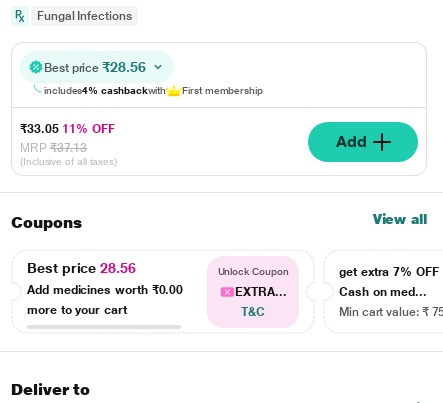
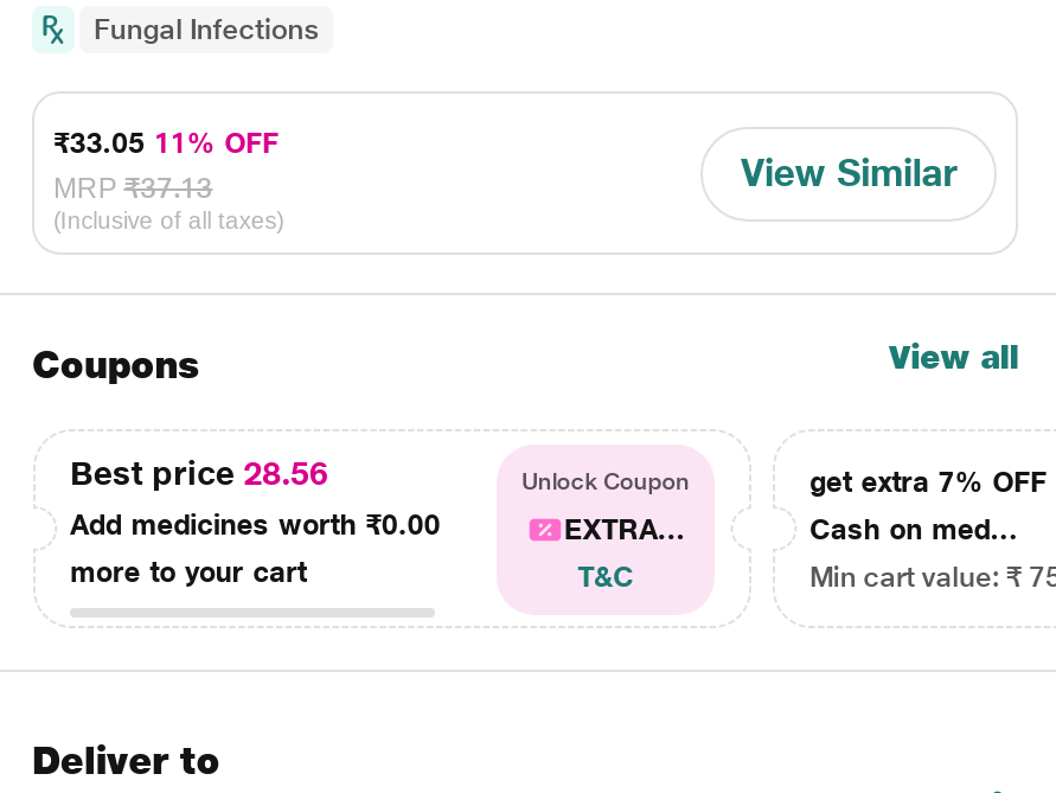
[44,59,263,96] Best price ₹28.56 | includes4% cashbackwith | First membership -> none
[335,131,366,150] Add -> [741,149,956,194] View Similar

